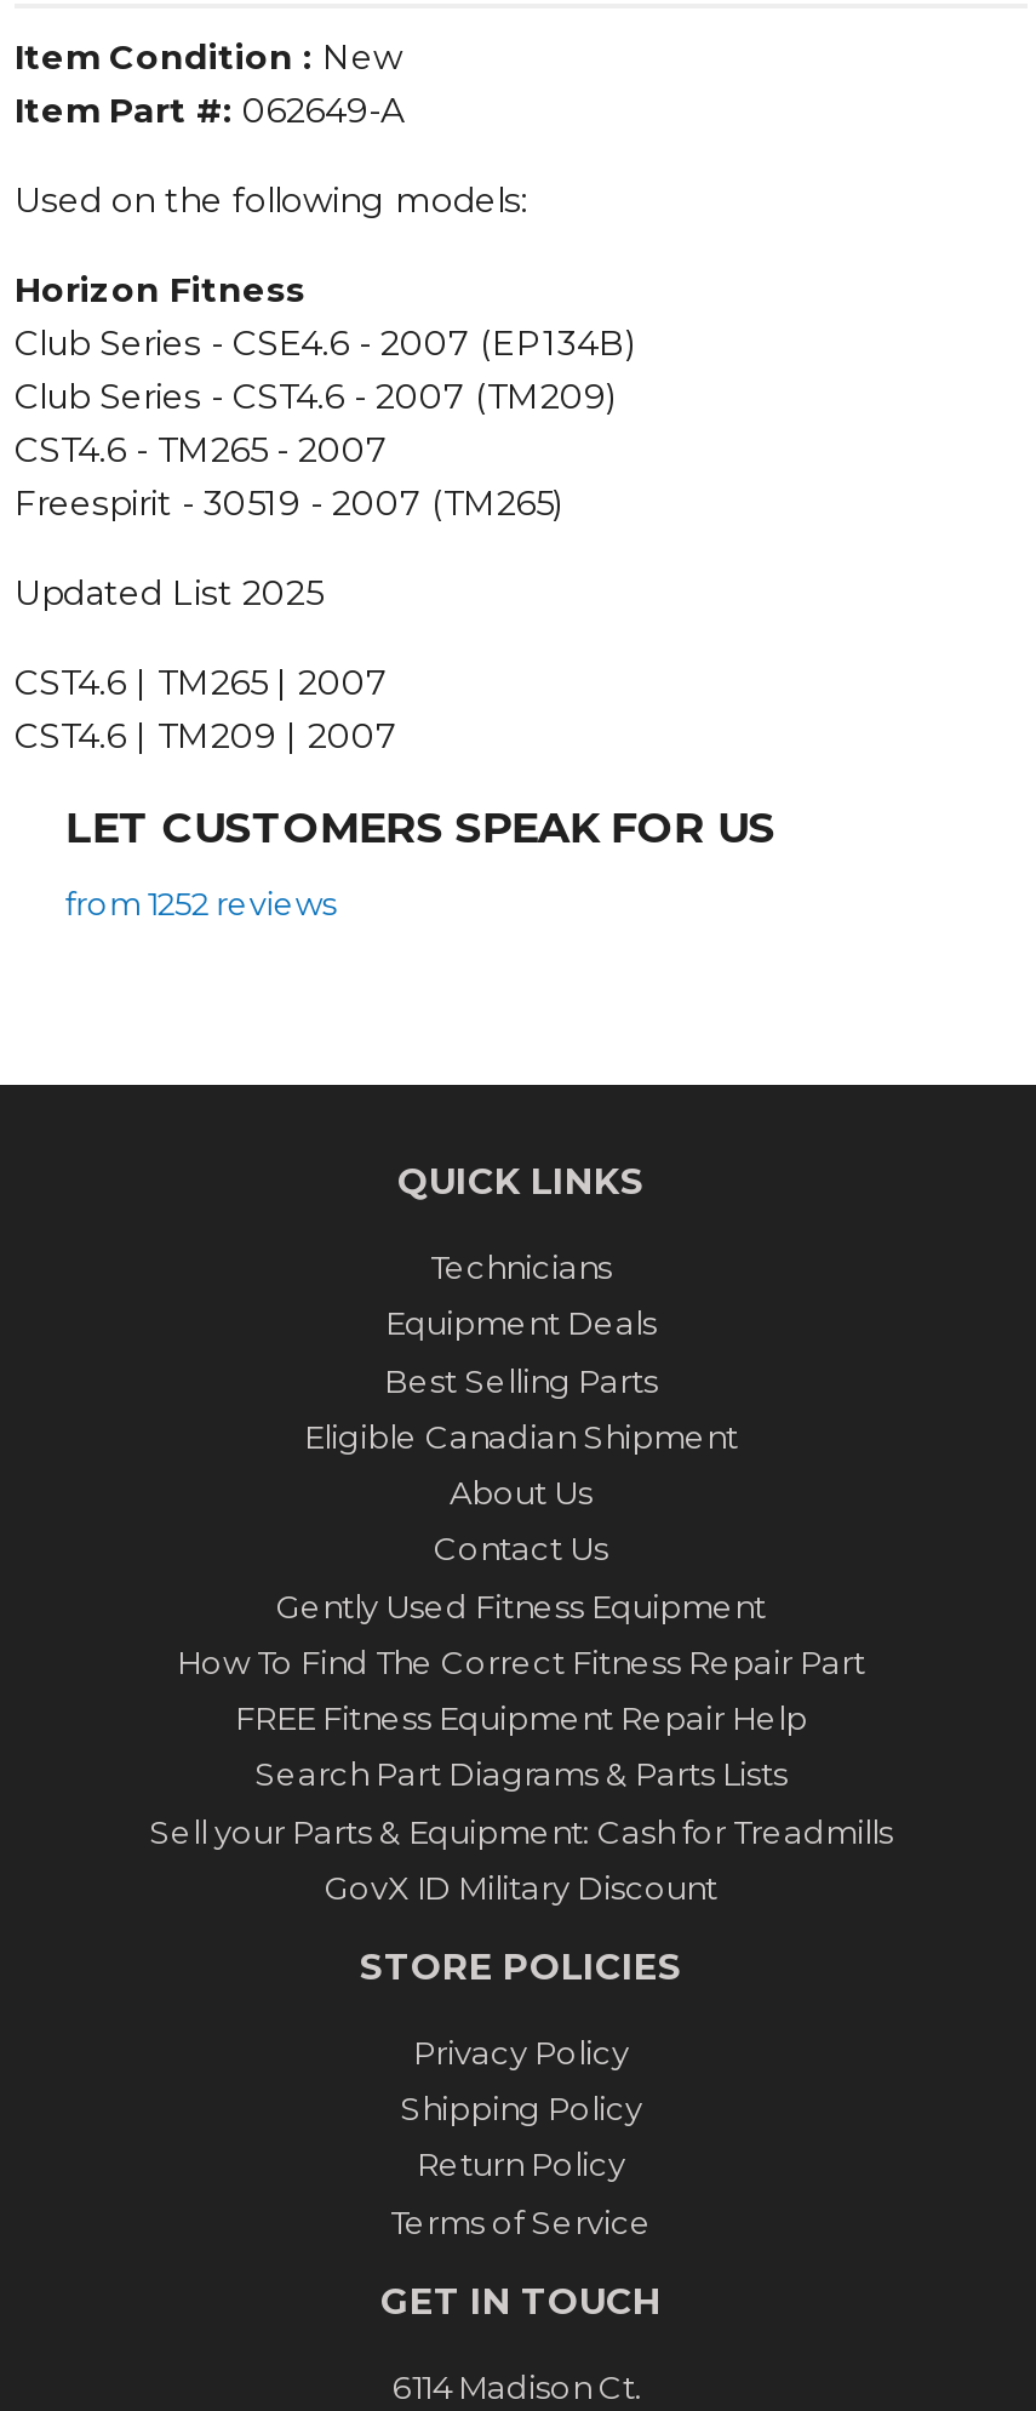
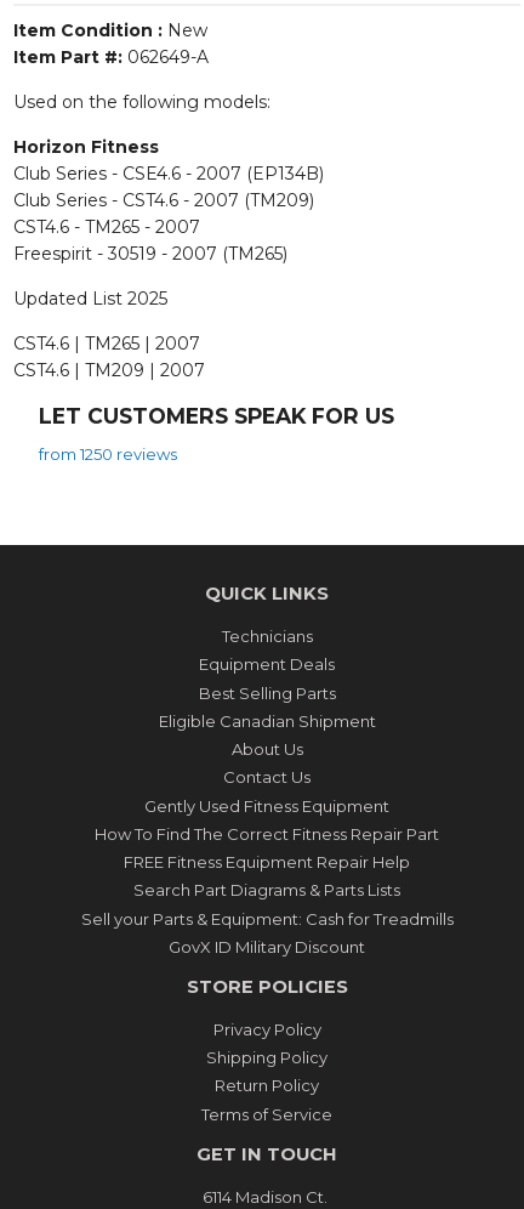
[65,884,337,923] from 1252 reviews -> [39,444,177,464] from 1250 reviews

